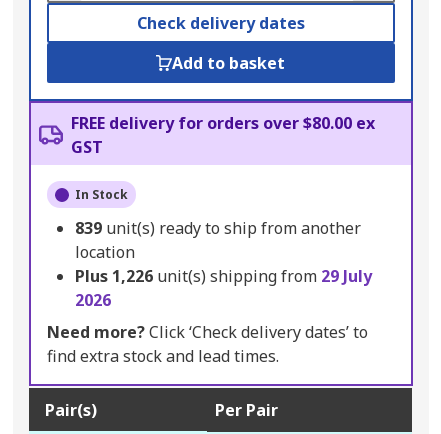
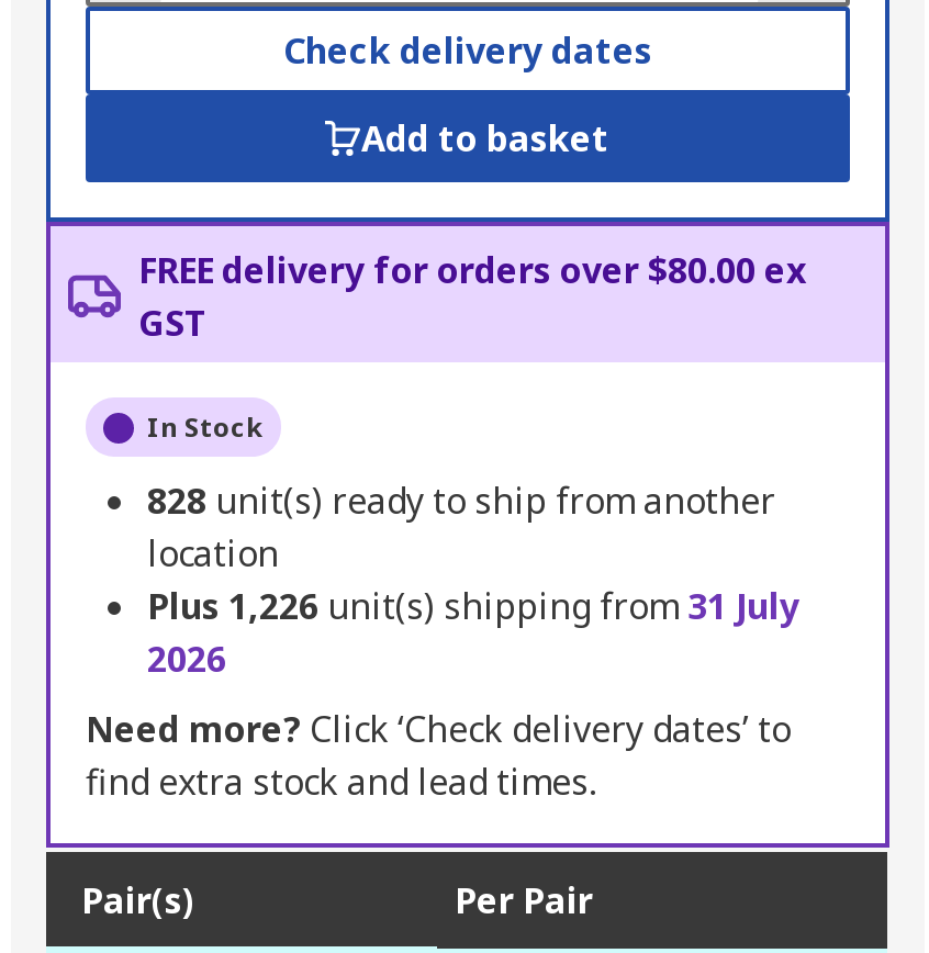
[75,217,361,239] 839 unit(s) ready to ship from another -> [147,478,775,526] 828 unit(s) ready to ship from another
[75,265,372,287] Plus 1,226 unit(s) shipping from 29 July -> [147,583,799,631] Plus 1,226 unit(s) shipping from 31 July

